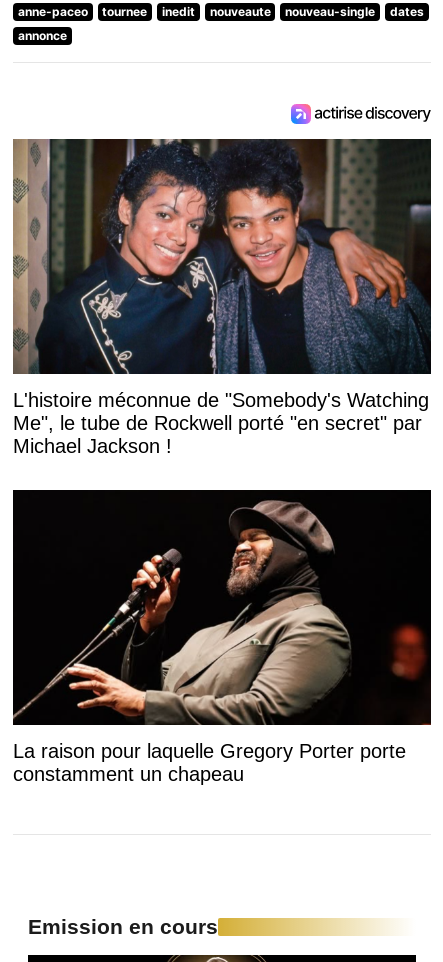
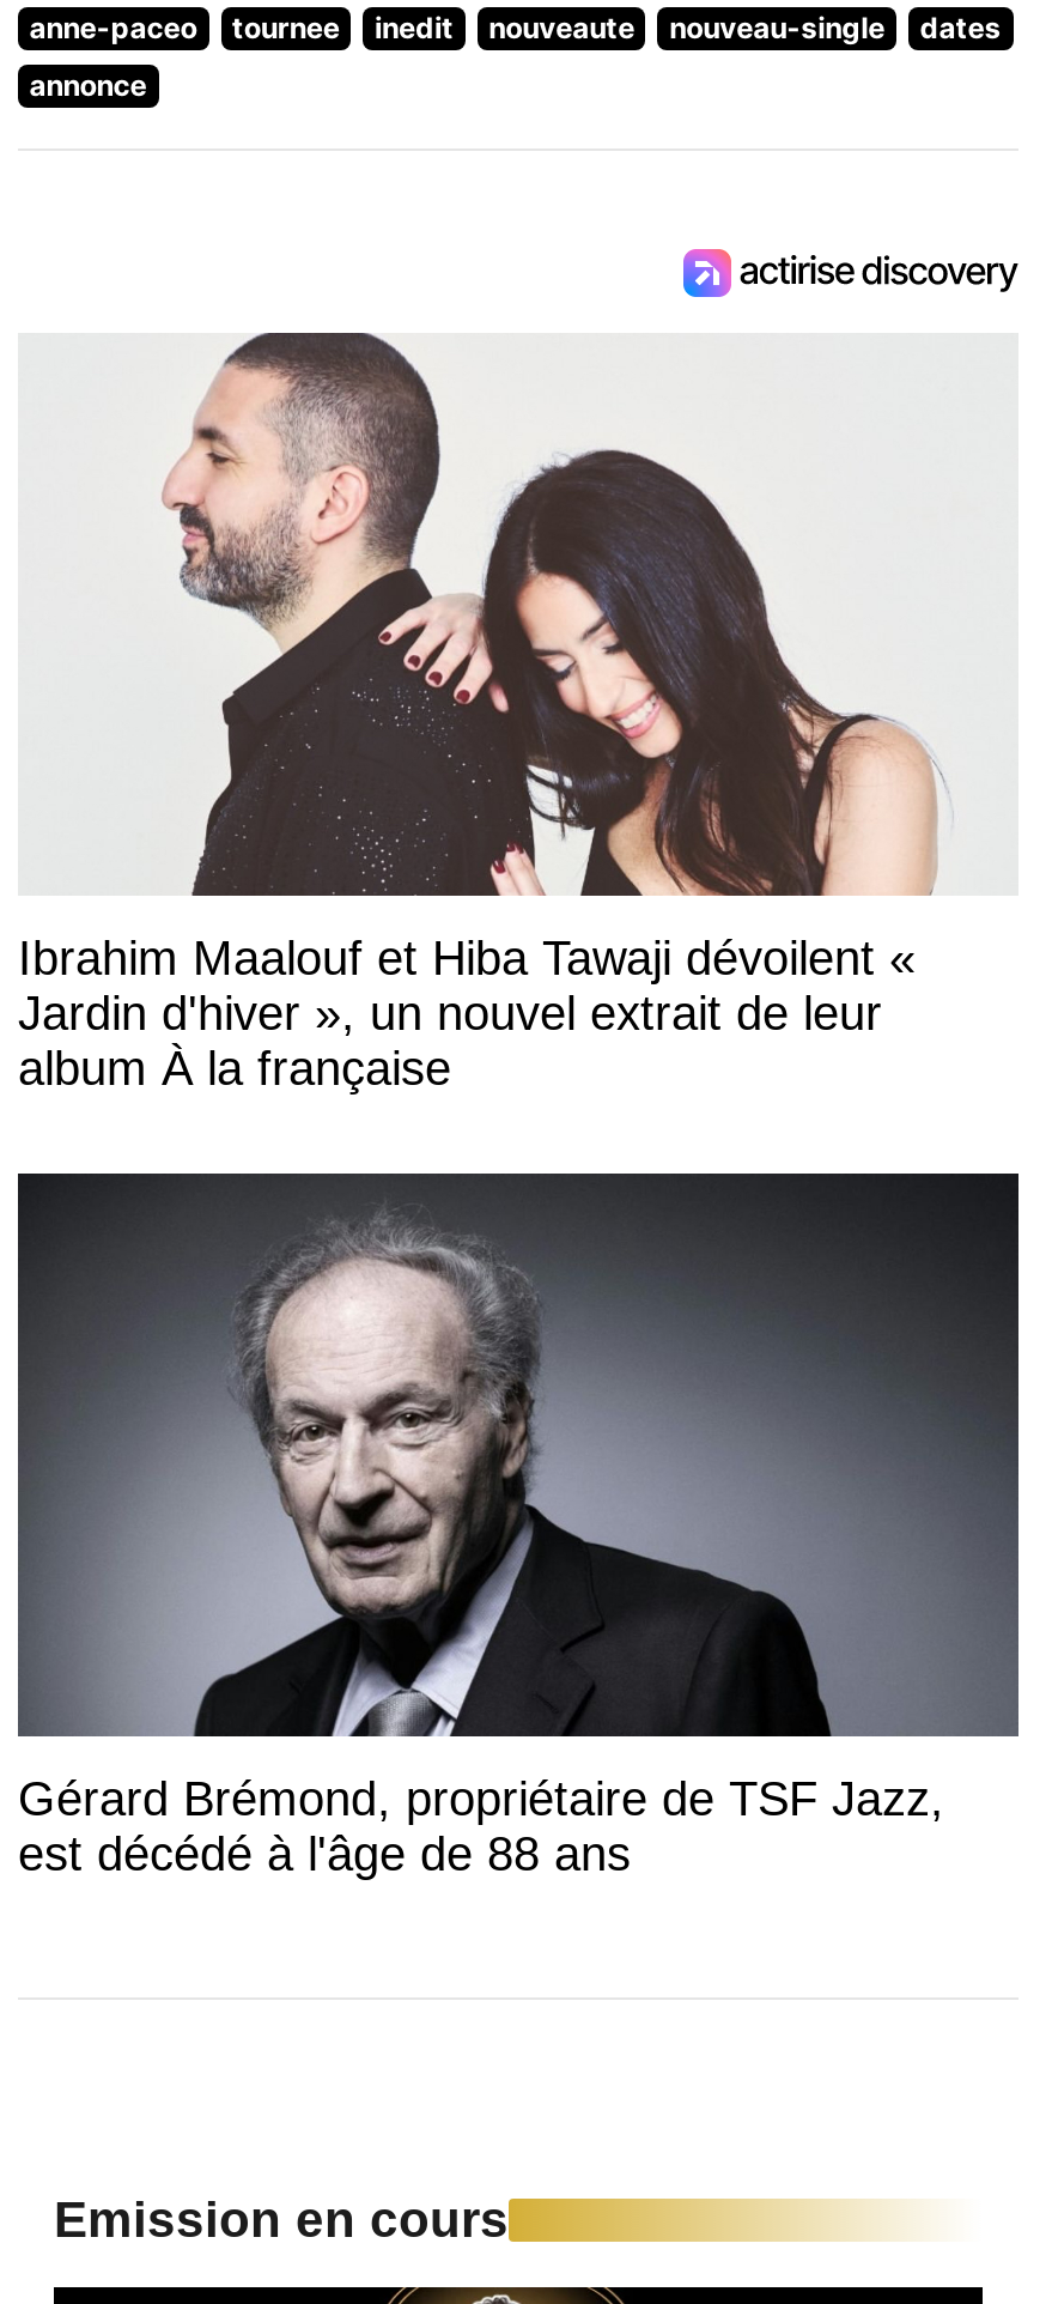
[12,138,432,457] [image] | L'histoire méconnue de "Somebody's Watching | Me", le tube de Rockwell porté "en secret" par | Michael Jackson ! -> [18,333,1018,1094] [image] | Ibrahim Maalouf et Hiba Tawaji dévoilent « | Jardin d'hiver », un nouvel extrait de leur | album À la française
[13,491,432,785] [image] | La raison pour laquelle Gregory Porter porte | constamment un chapeau -> [18,1174,1021,1880] [image] | Gérard Brémond, propriétaire de TSF Jazz, | est décédé à l'âge de 88 ans

